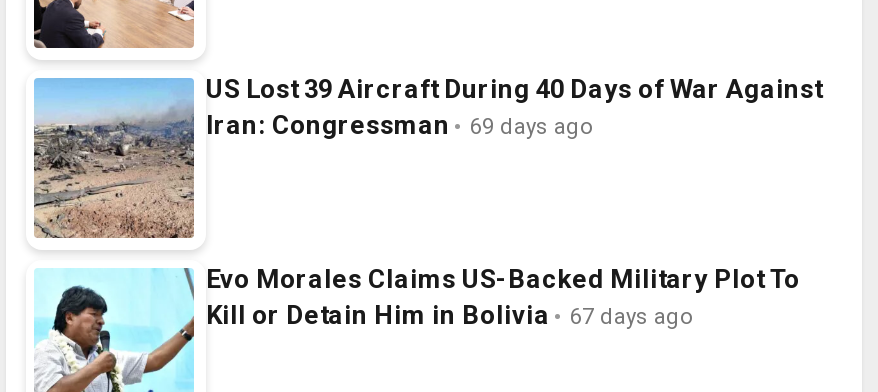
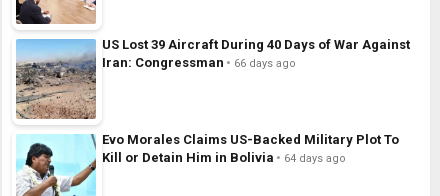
[206,110,594,140] Iran: Congressman 69 days ago -> [102,55,296,70] Iran: Congressman 66 days ago
[206,300,694,330] Kill or Detain Him in Bolivia 67 days ago -> [102,150,346,165] Kill or Detain Him in Bolivia 64 days ago

